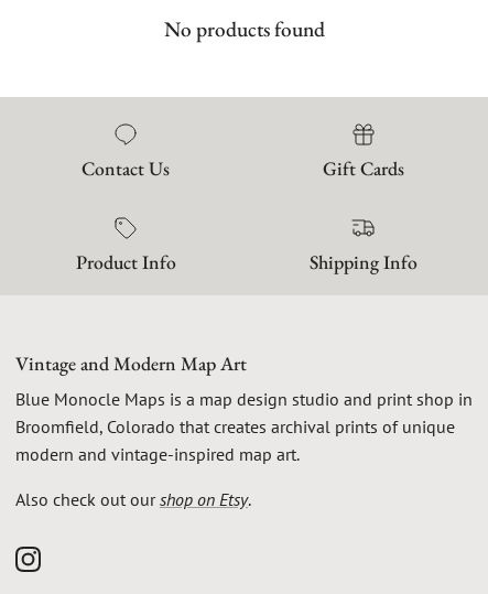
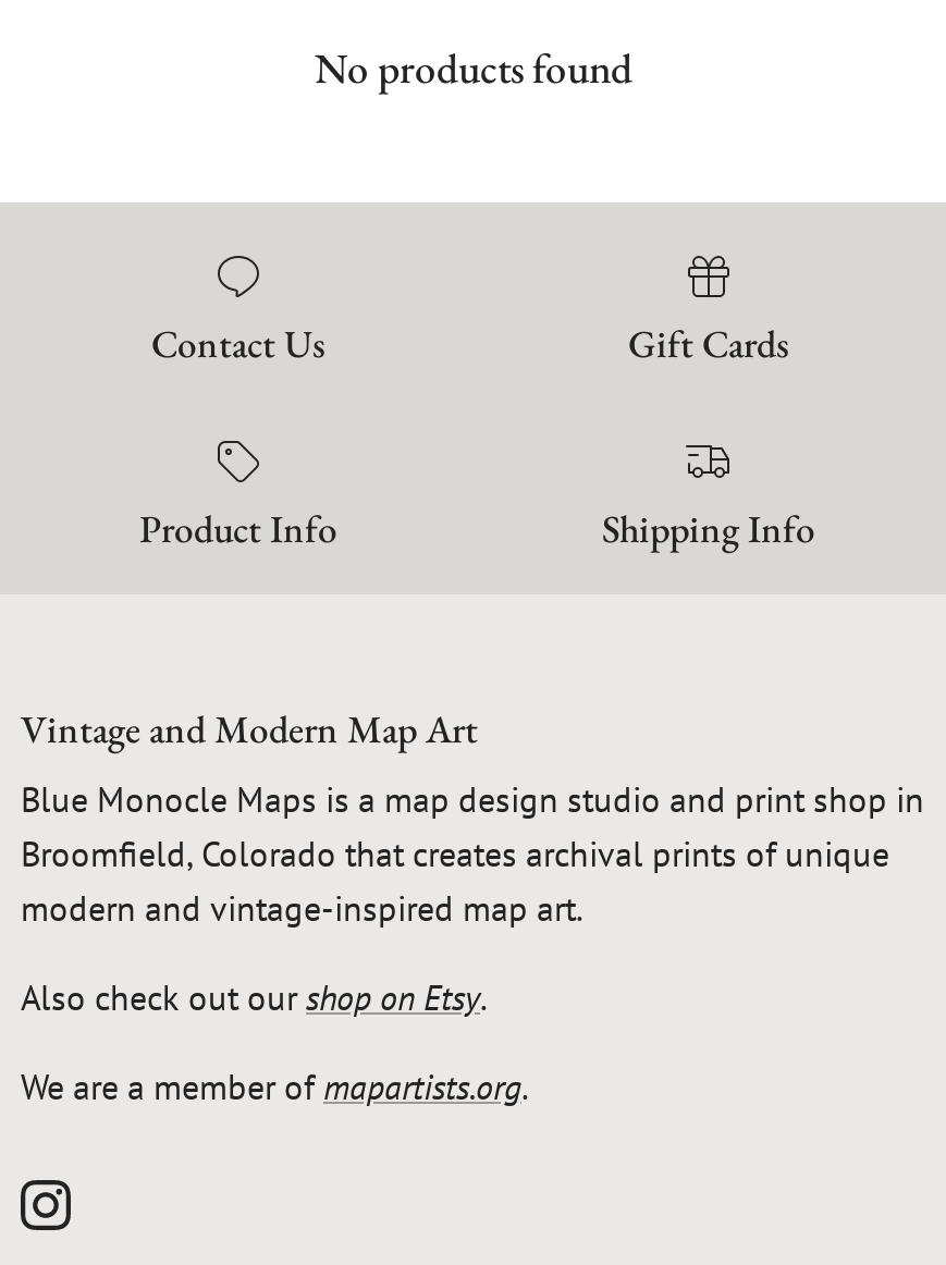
none -> [21,1065,528,1108] We are a member of mapartists.org.

